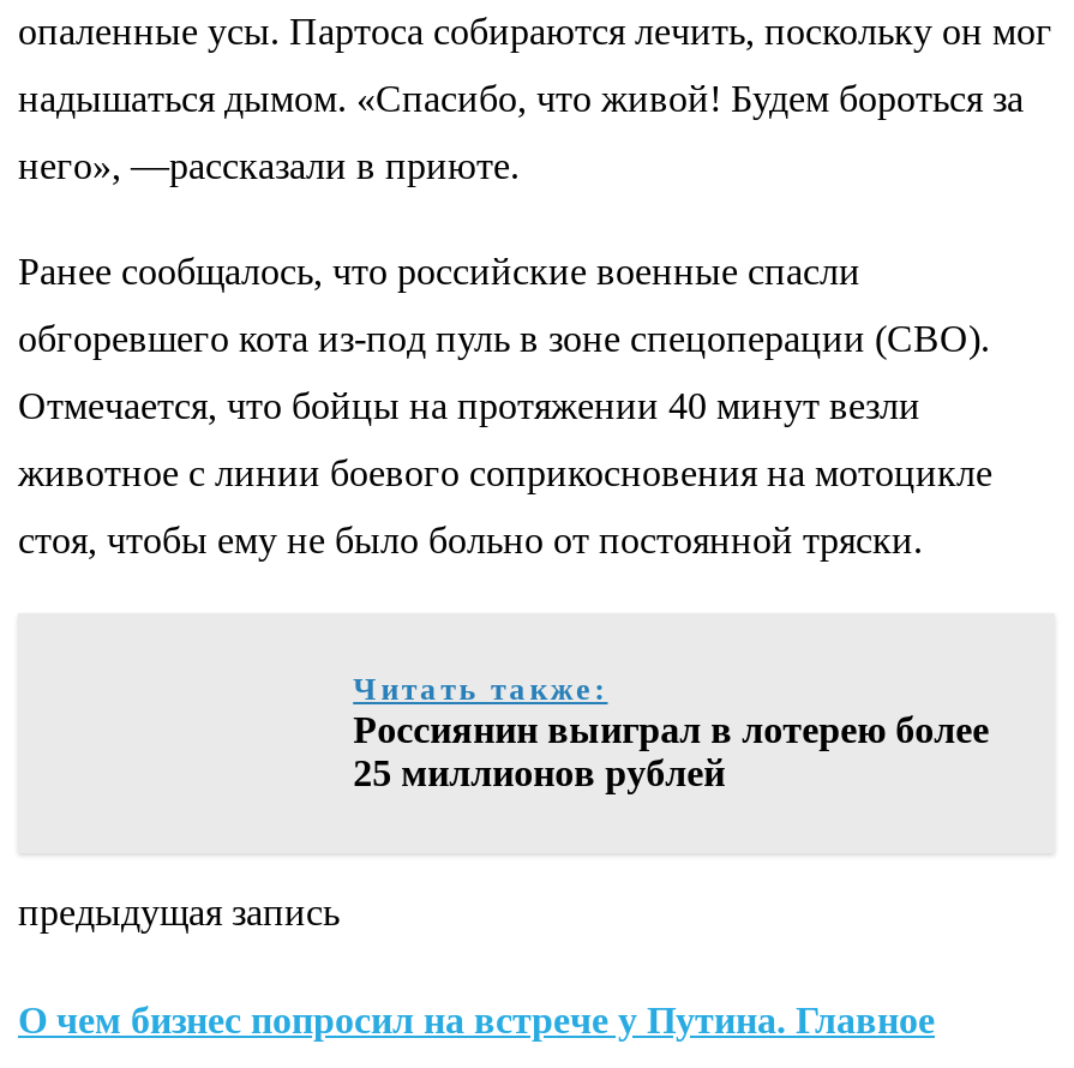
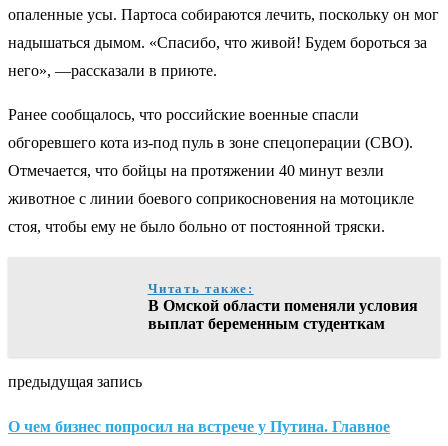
[353,709,989,793] Россиянин выиграл в лотерею более | 25 миллионов рублей -> [148,297,418,332] В Омской области поменяли условия | выплат беременным студенткам

